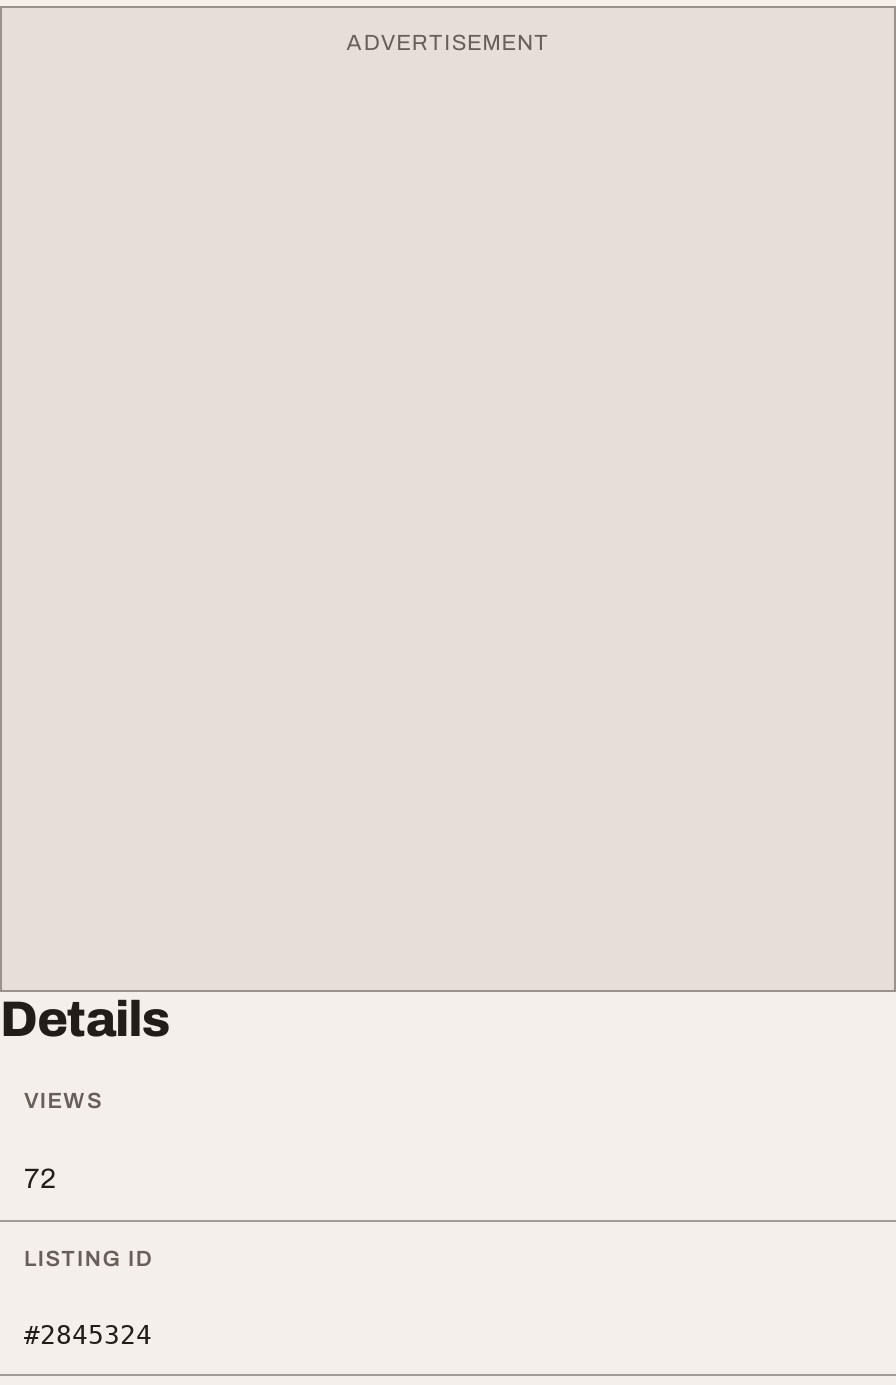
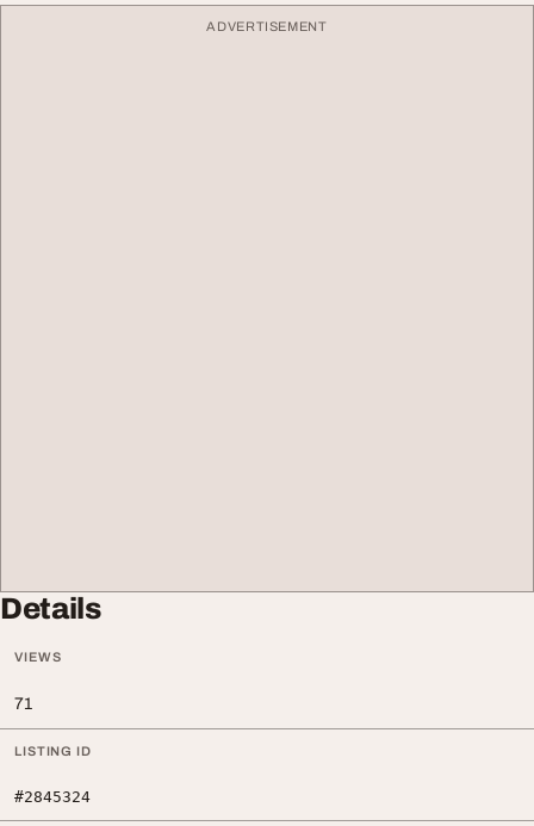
[24,1164,56,1194] 72 -> [14,695,32,713] 71

